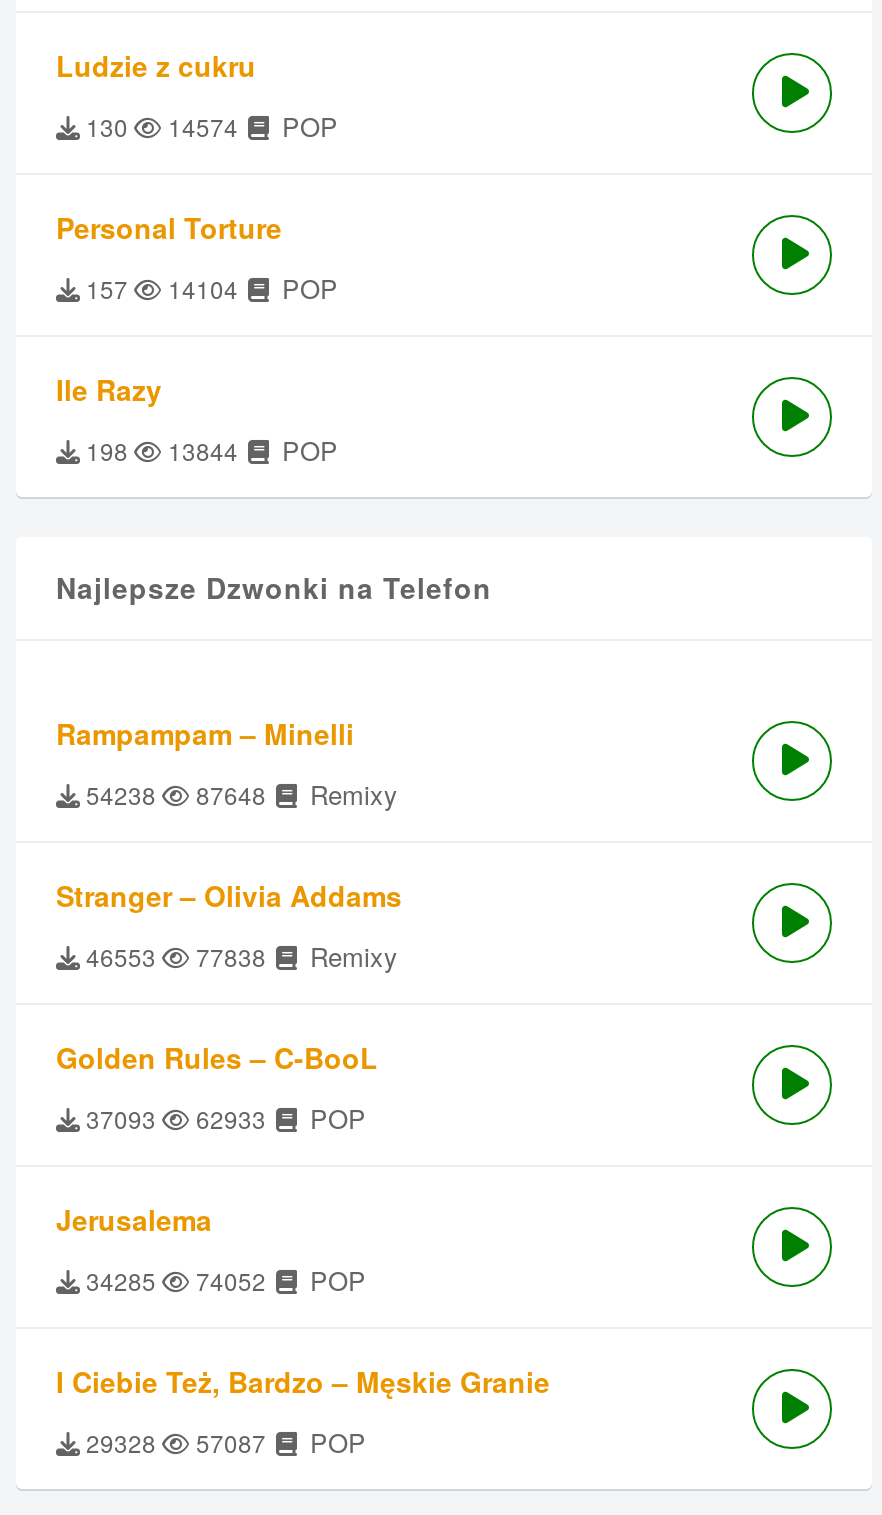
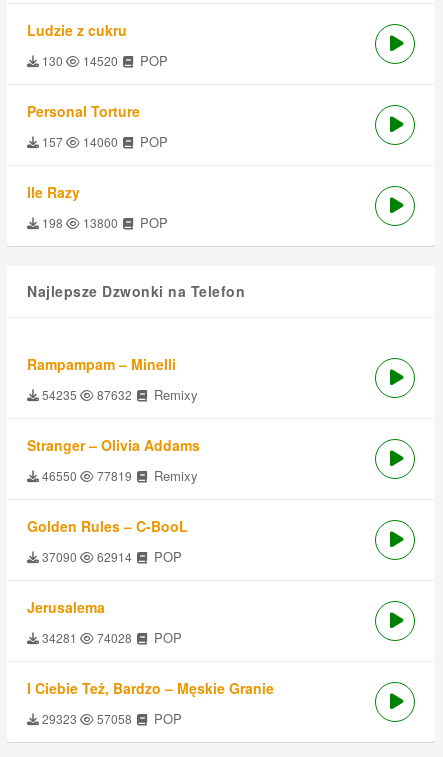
[80,107,338,145] 130 14574 POP -> [39,51,168,70] 130 14520 POP
[80,269,338,307] 157 14104 POP -> [39,132,168,151] 157 14060 POP
[80,431,338,469] 198 13844 POP -> [39,213,168,232] 198 13800 POP
[80,777,162,811] 54238 -> [39,386,80,403] 54235
[190,777,272,811] 87648 -> [94,386,135,403] 87632
[80,939,162,973] 46553 -> [39,467,80,484] 46550
[190,939,272,973] 77838 -> [94,467,135,484] 77819
[80,1101,162,1135] 37093 -> [39,548,80,565] 37090
[190,1101,272,1135] 62933 -> [94,548,135,565] 62914
[80,1263,162,1297] 34285 -> [39,629,80,646] 34281
[190,1263,272,1297] 74052 -> [94,629,135,646] 74028
[80,1425,162,1459] 29328 -> [39,710,80,727] 29323
[190,1425,272,1459] 57087 -> [94,710,135,727] 57058

